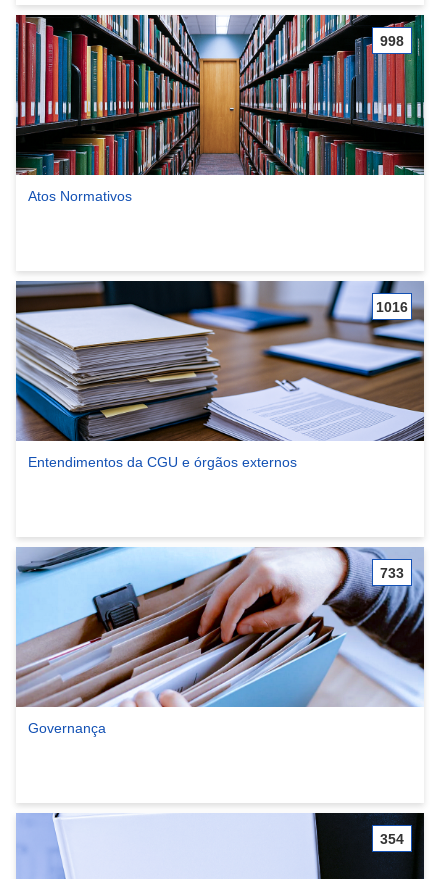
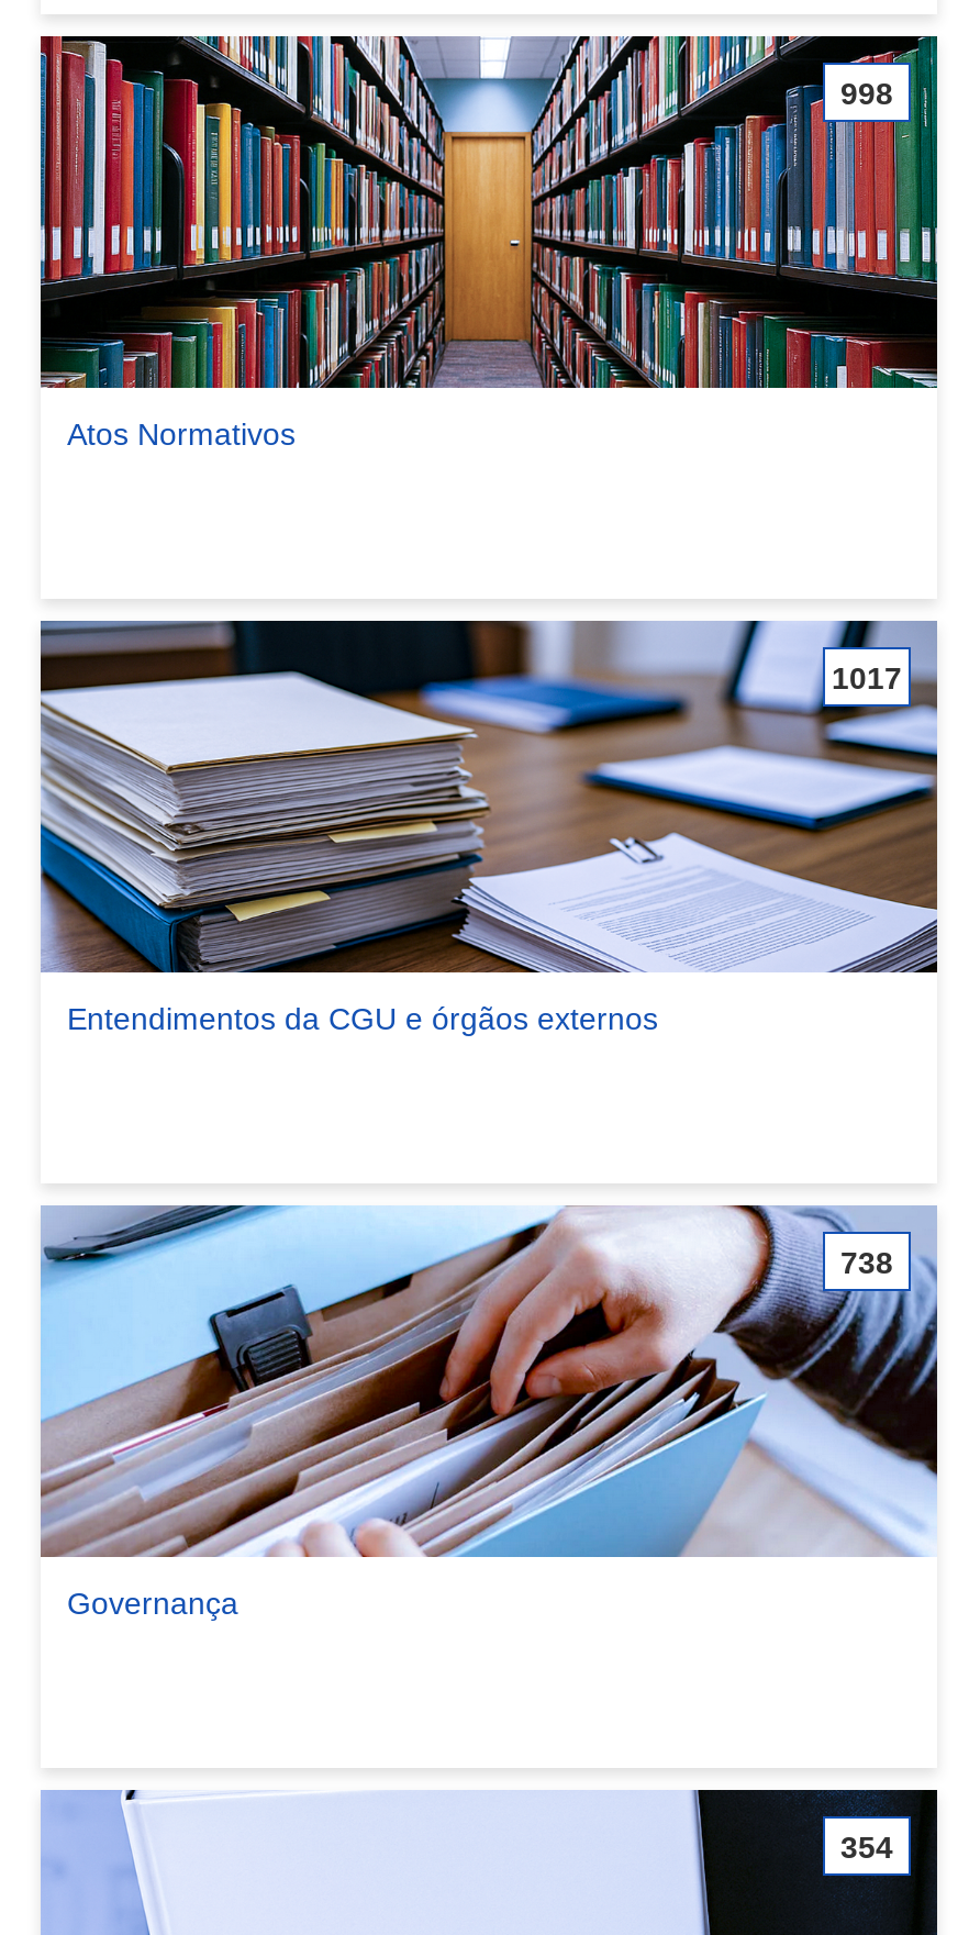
[376,298,408,314] 1016 -> [832,659,902,694] 1017
[380,564,404,580] 733 -> [840,1244,893,1279] 738

